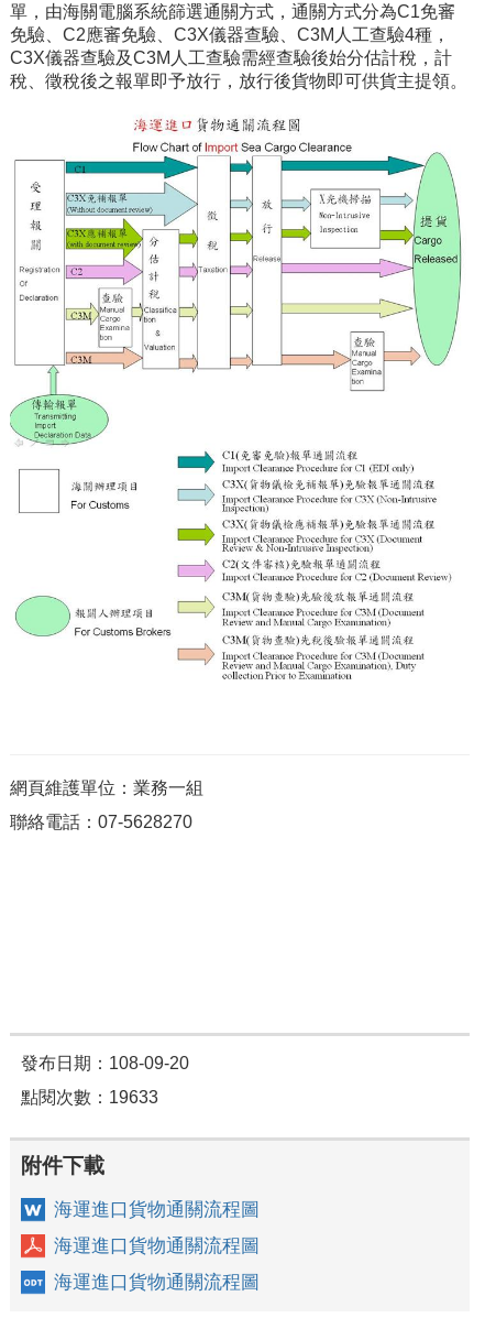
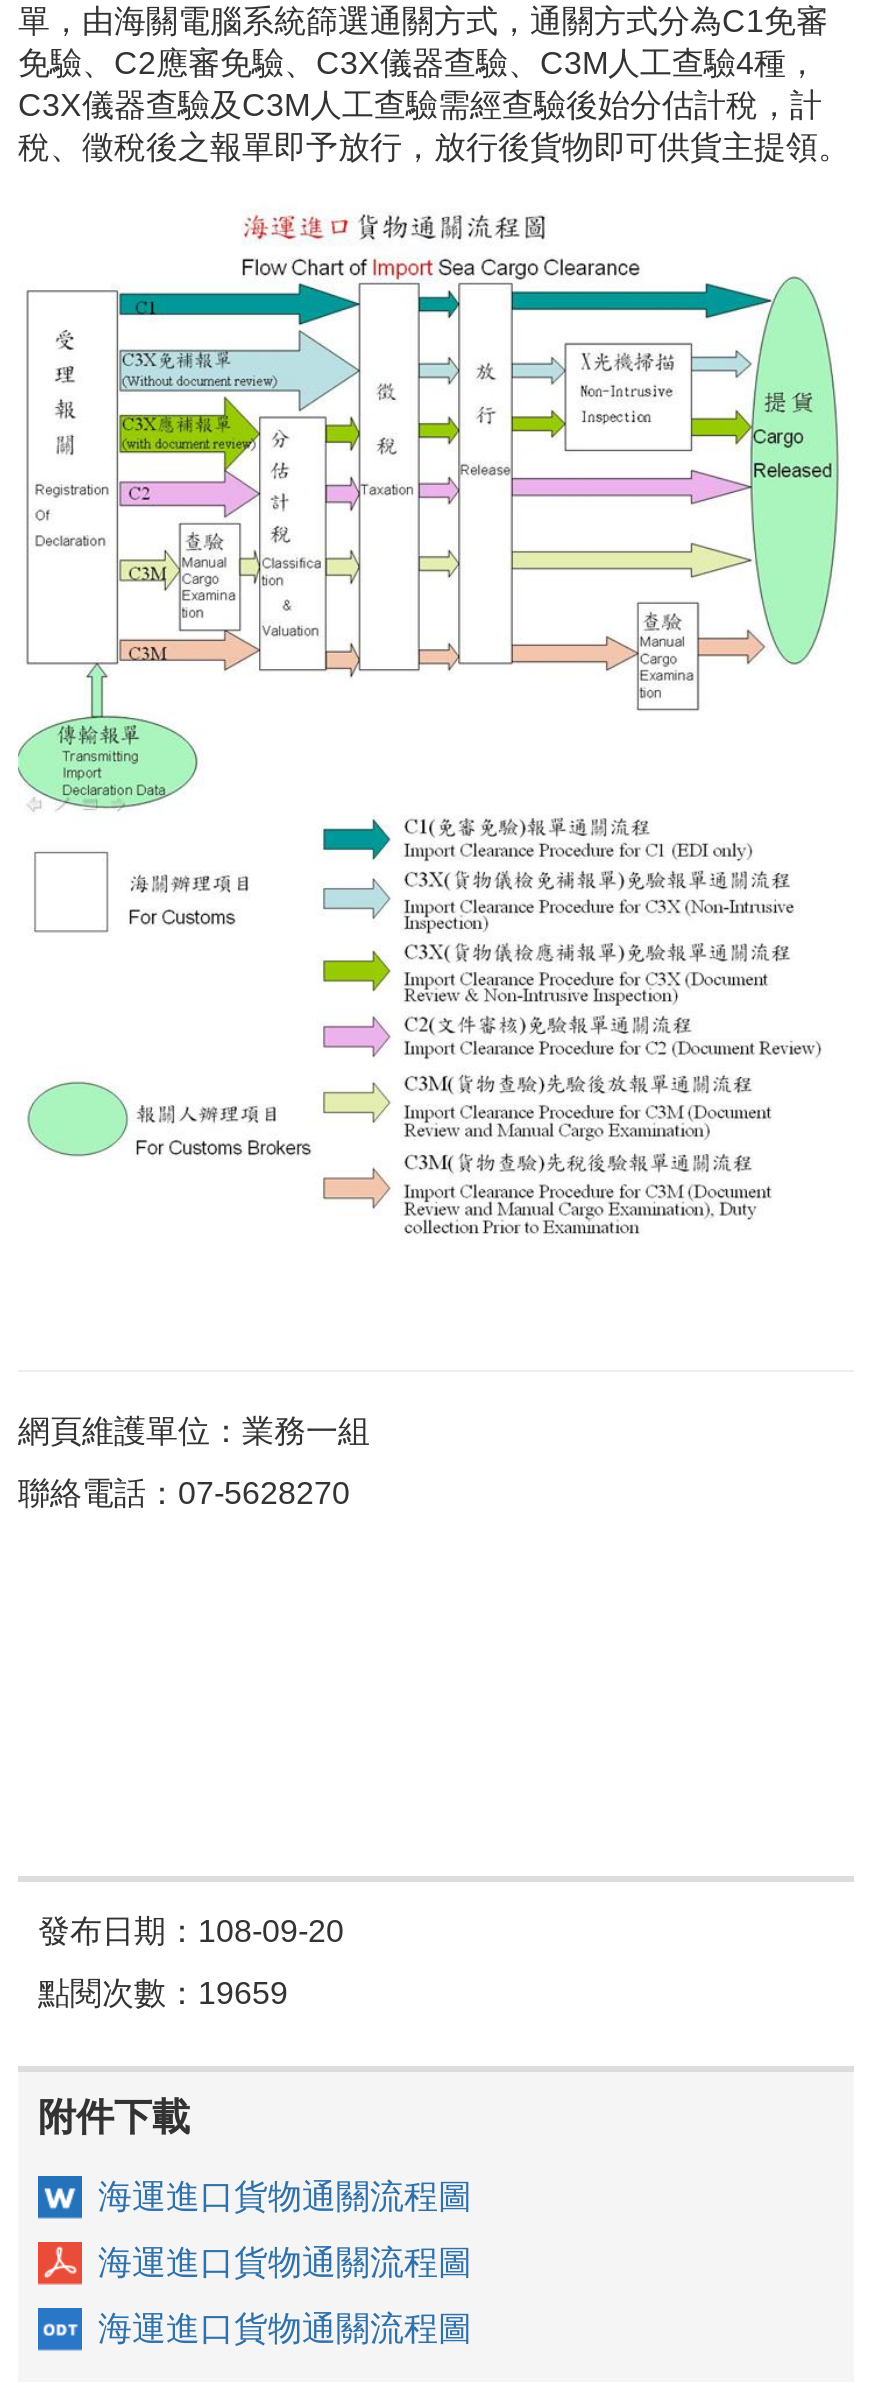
[21,1088,158,1106] 點閱次數：19633 -> [38,1975,288,2009] 點閱次數：19659

